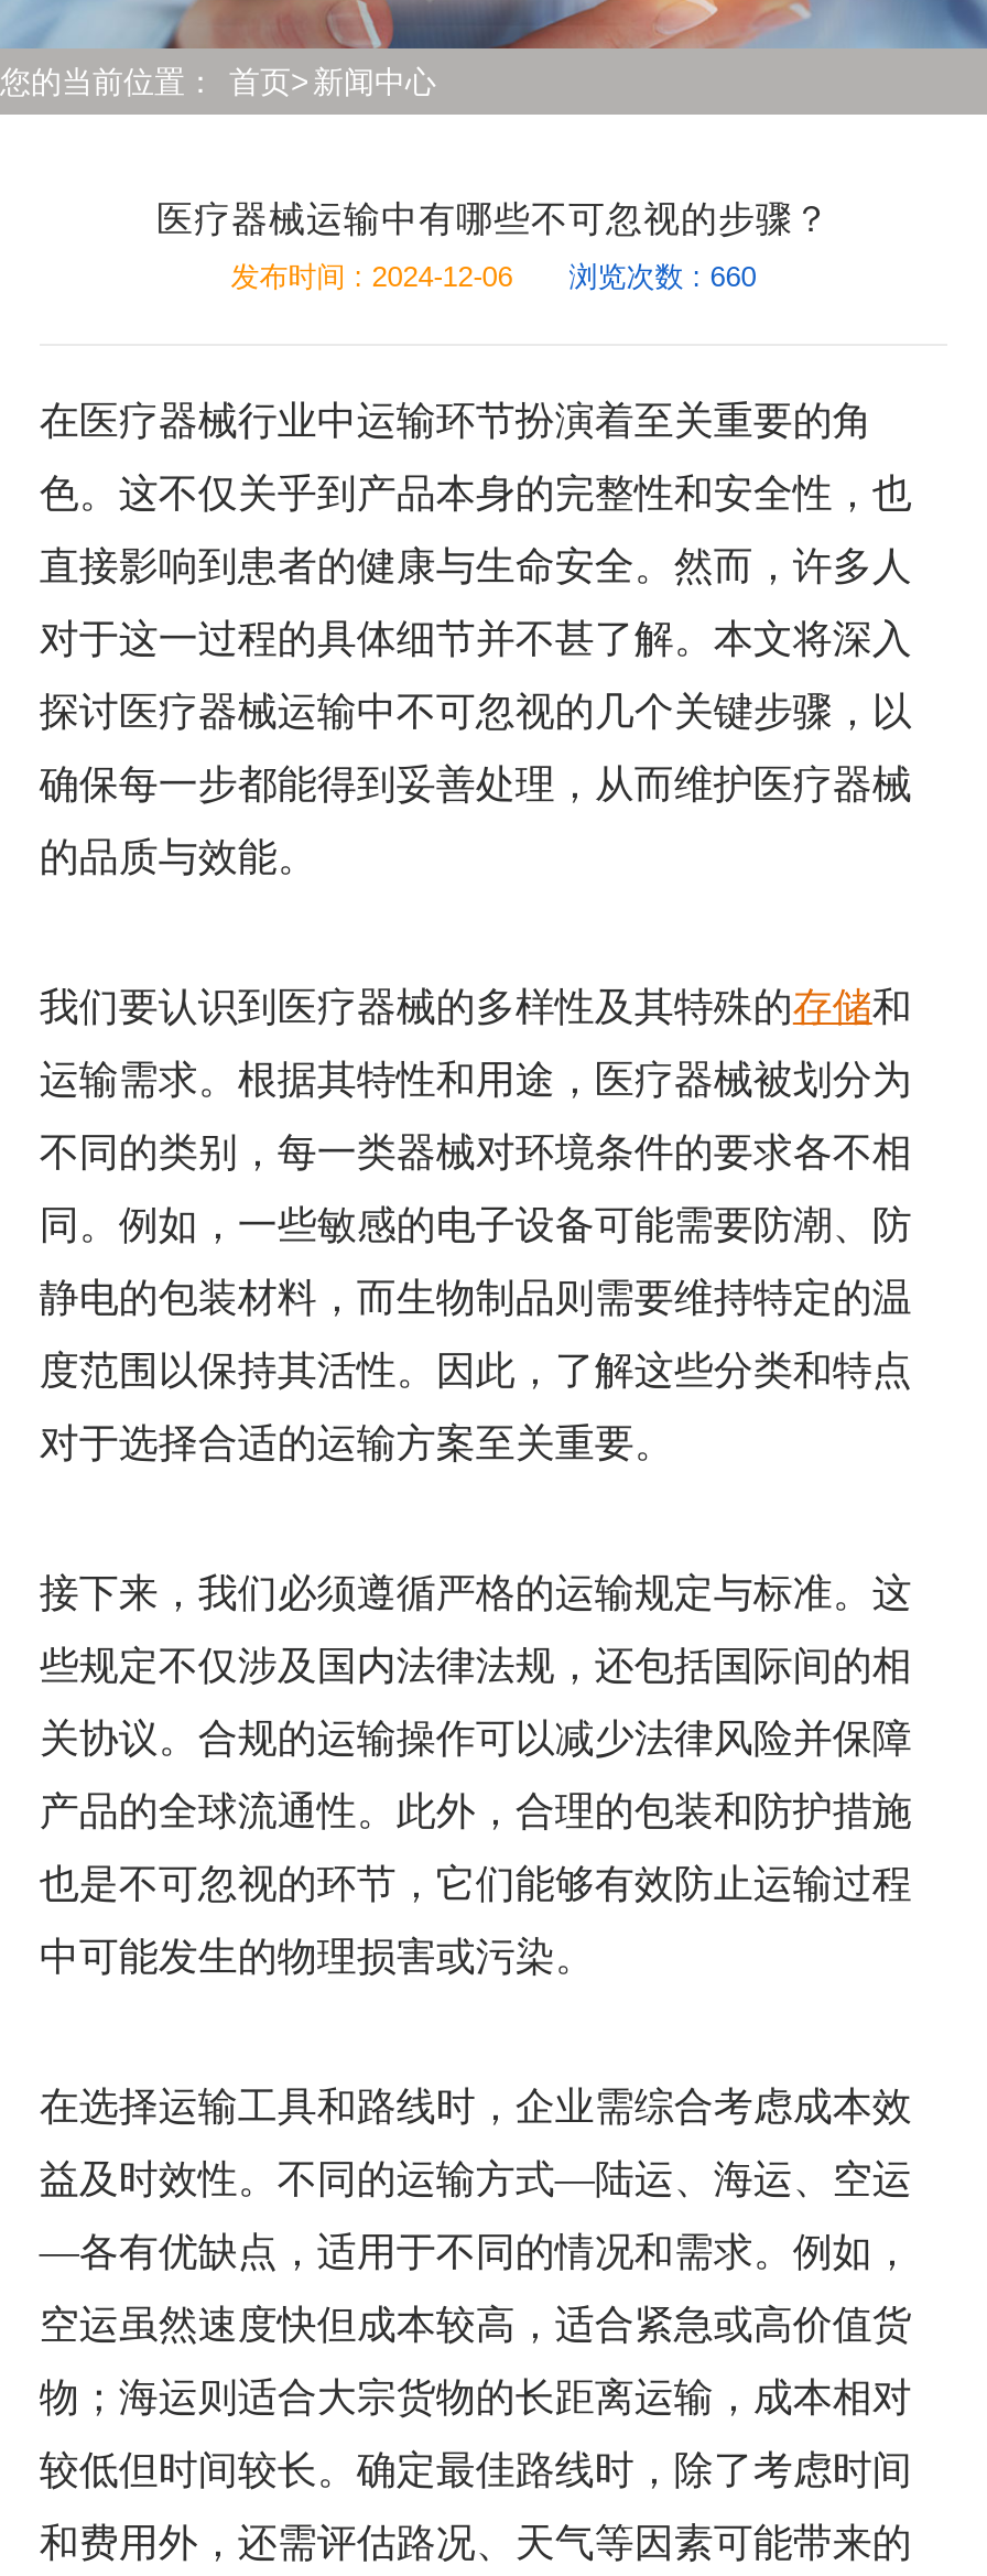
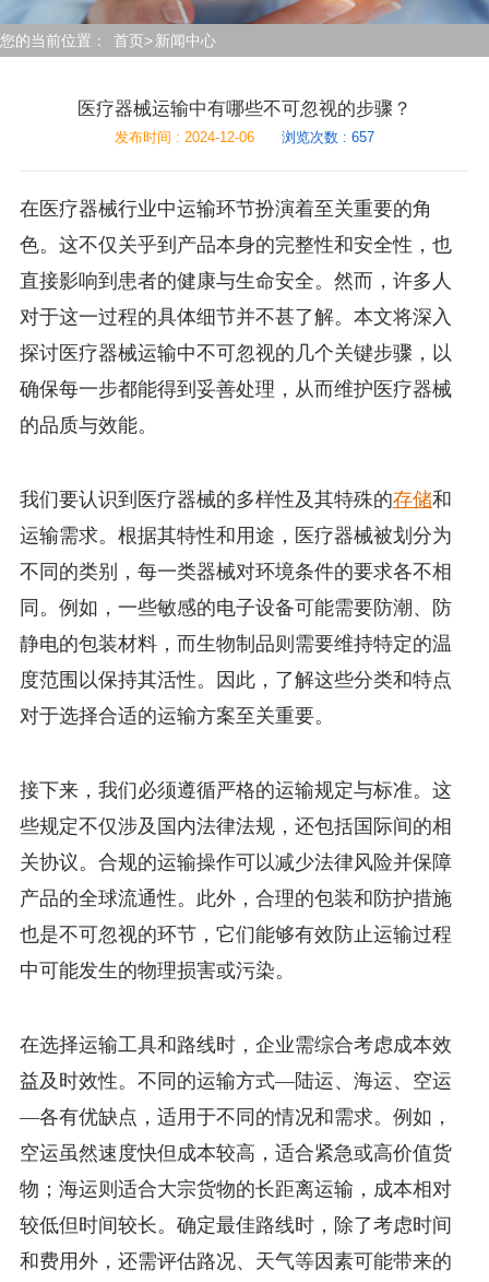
[231,260,756,293] 发布时间 : 2024-12-06 浏览次数 : 660 -> [114,129,375,145] 发布时间 : 2024-12-06 浏览次数 : 657

